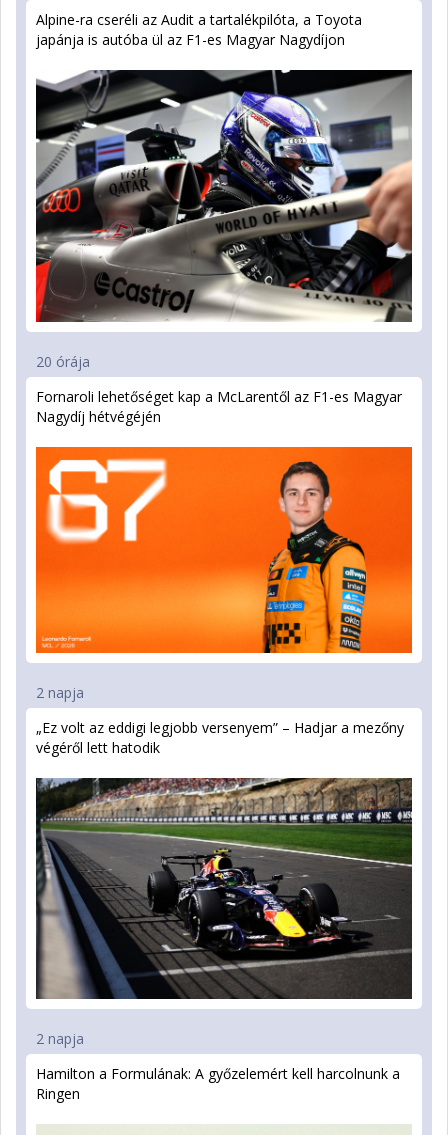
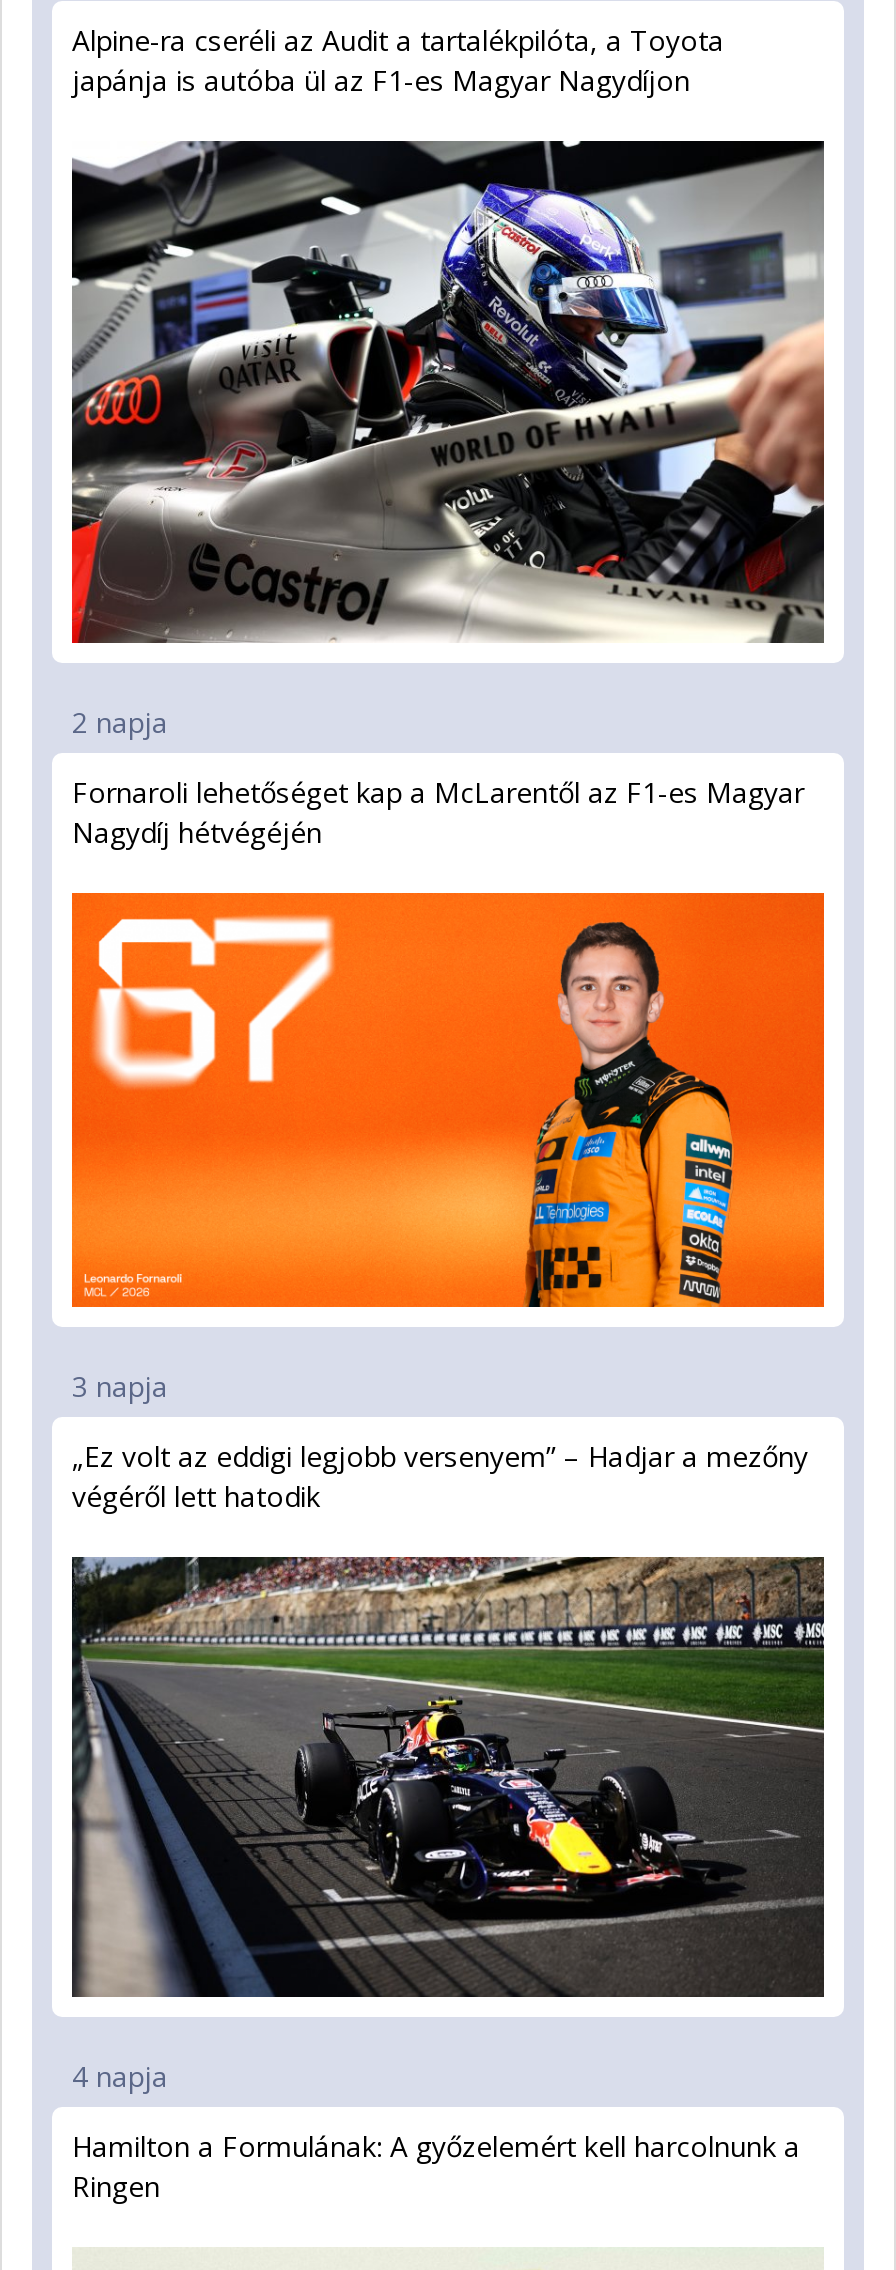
[36,352,90,371] 20 órája -> [72,703,168,741] 2 napja
[36,683,84,702] 2 napja -> [72,1367,168,1405] 3 napja
[36,1029,84,1048] 2 napja -> [72,2058,168,2096] 4 napja

